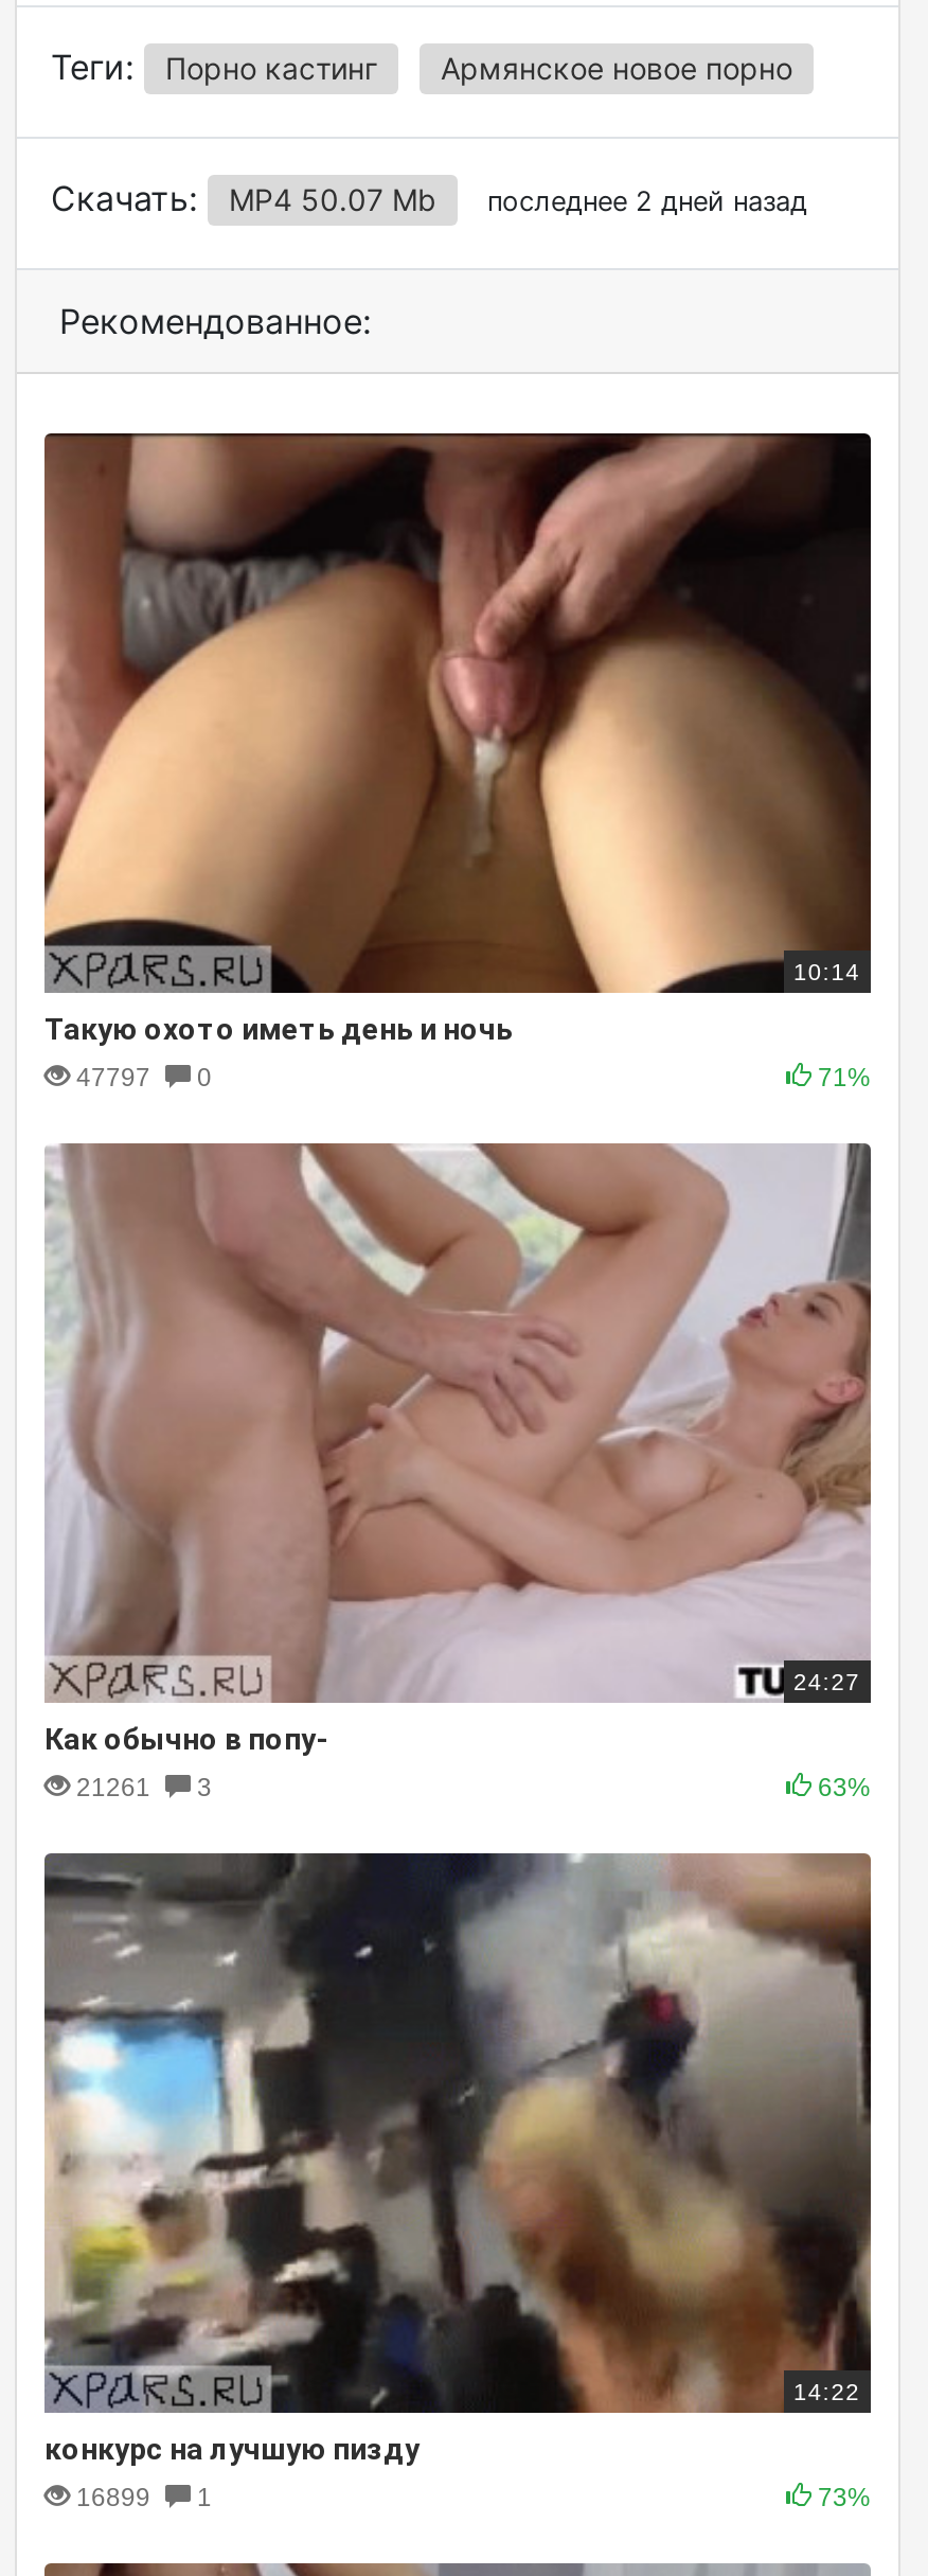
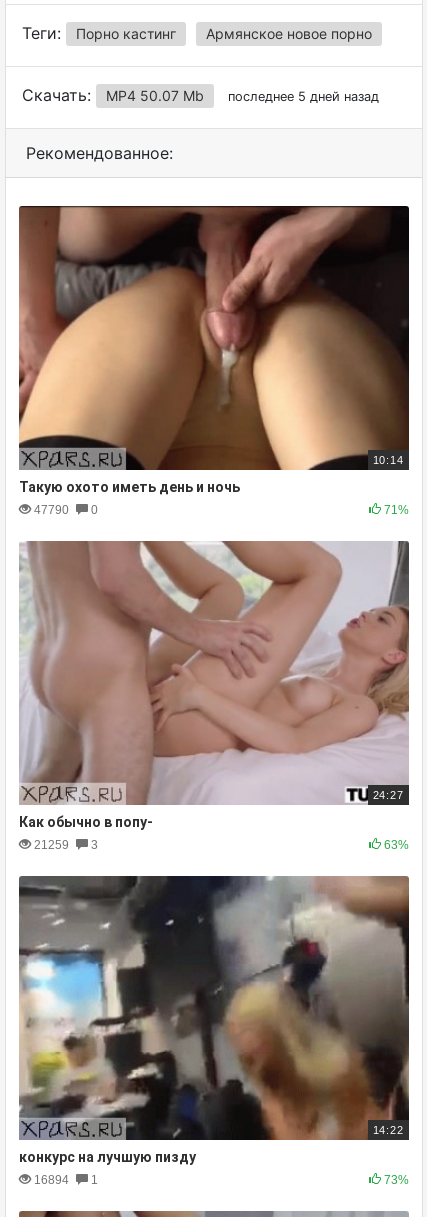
[487,186,807,217] последнее 2 дней назад -> [228,89,379,104] последнее 5 дней назад
[70,1063,212,1093] 47797 0 -> [31,503,98,517] 47790 0
[70,1773,212,1803] 21261 3 -> [31,838,98,852] 21259 3
[70,2484,212,2513] 16899 1 -> [31,1173,98,1187] 16894 1

